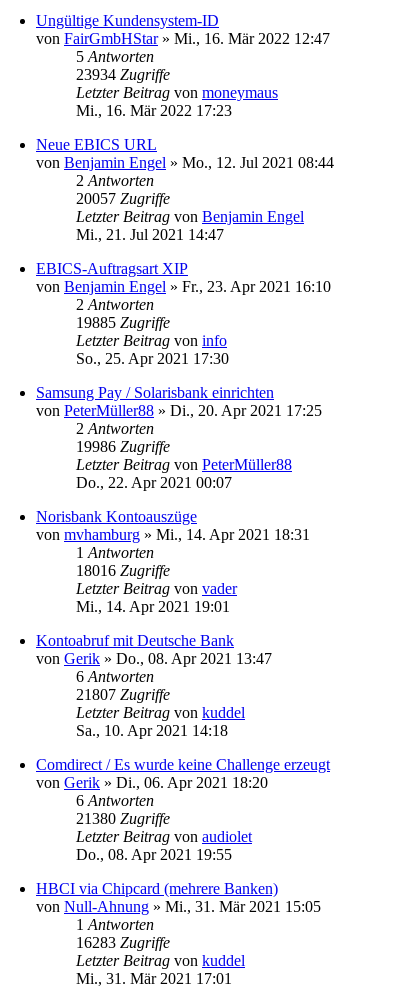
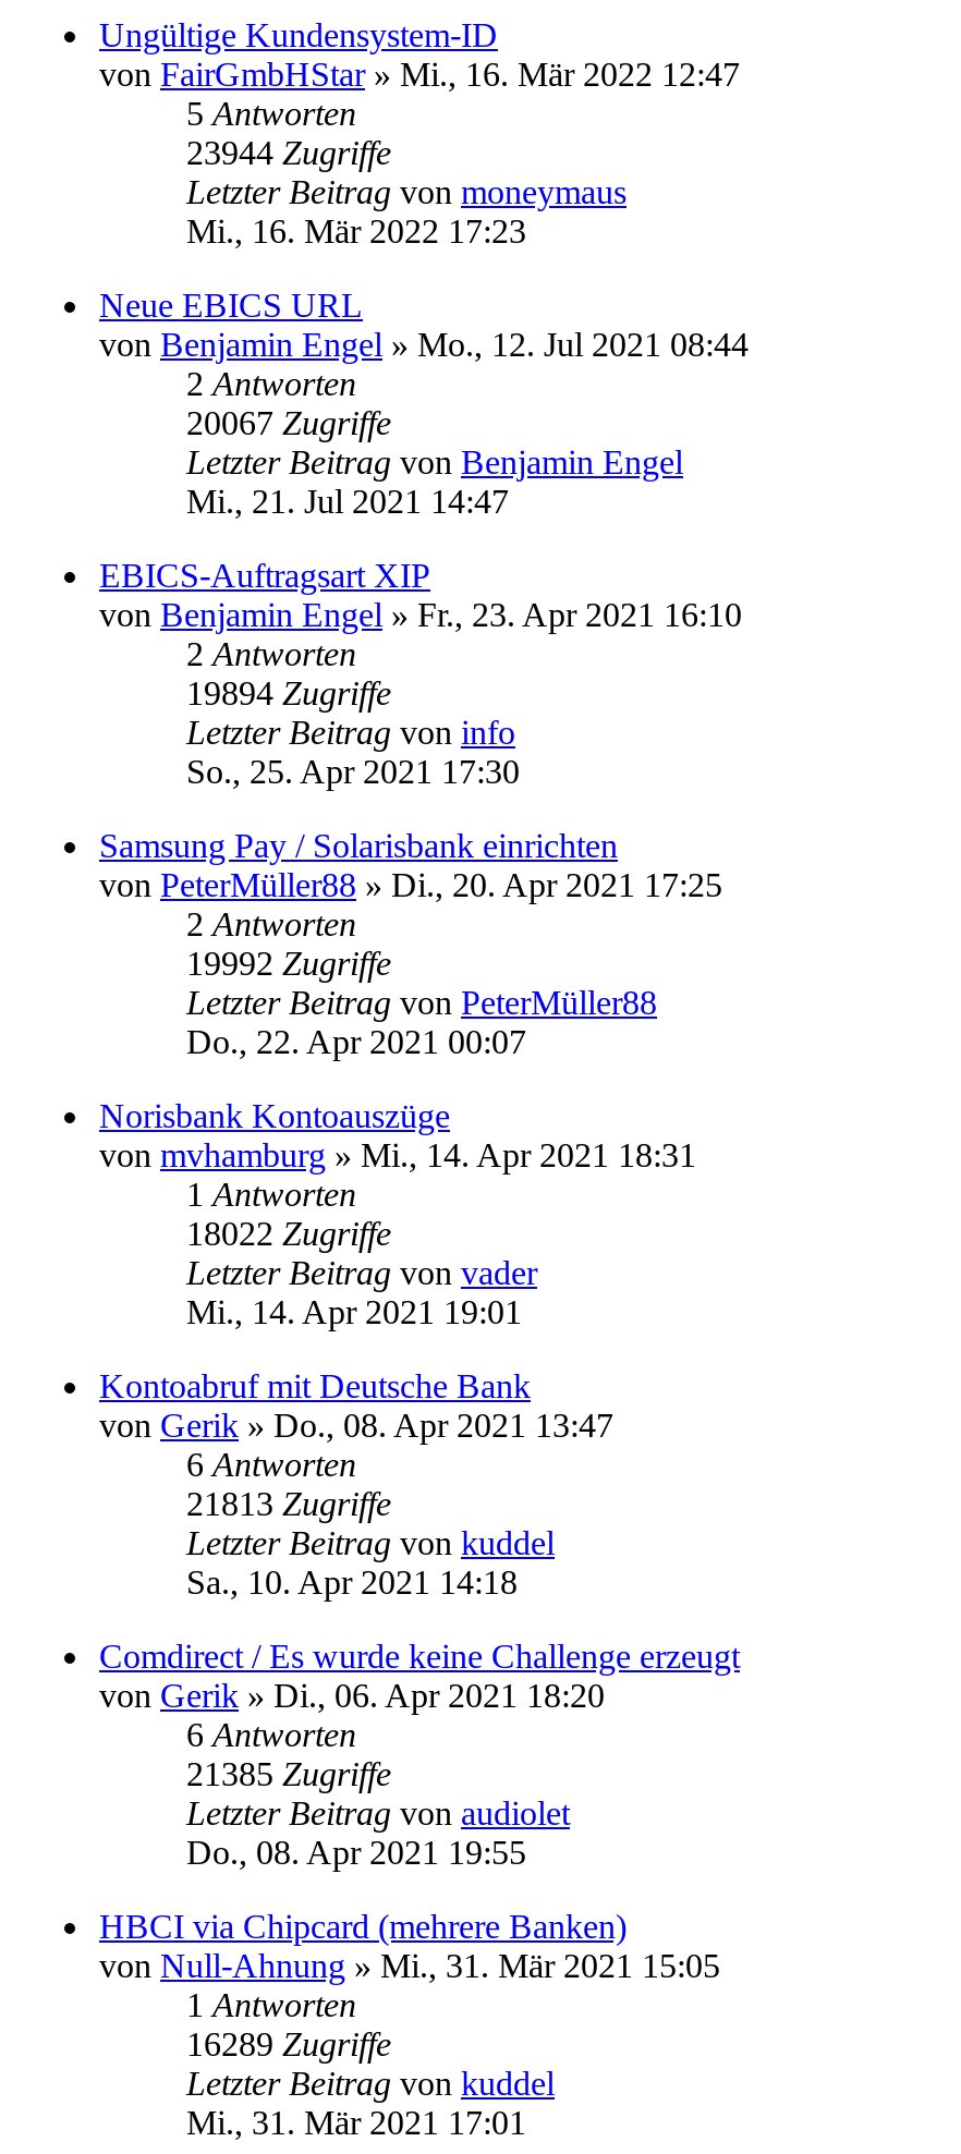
[76,66,170,83] 23934 Zugriffe -> [186,134,391,171] 23944 Zugriffe
[76,190,170,207] 20057 Zugriffe -> [186,404,391,441] 20067 Zugriffe
[76,314,170,331] 19885 Zugriffe -> [186,674,391,711] 19894 Zugriffe
[76,438,170,455] 19986 Zugriffe -> [186,944,391,981] 19992 Zugriffe
[76,562,170,579] 18016 Zugriffe -> [186,1215,391,1252] 18022 Zugriffe
[76,686,170,703] 21807 Zugriffe -> [186,1485,391,1522] 21813 Zugriffe
[76,810,170,827] 21380 Zugriffe -> [186,1755,391,1792] 21385 Zugriffe
[76,934,170,951] 16283 Zugriffe -> [186,2025,391,2062] 16289 Zugriffe

